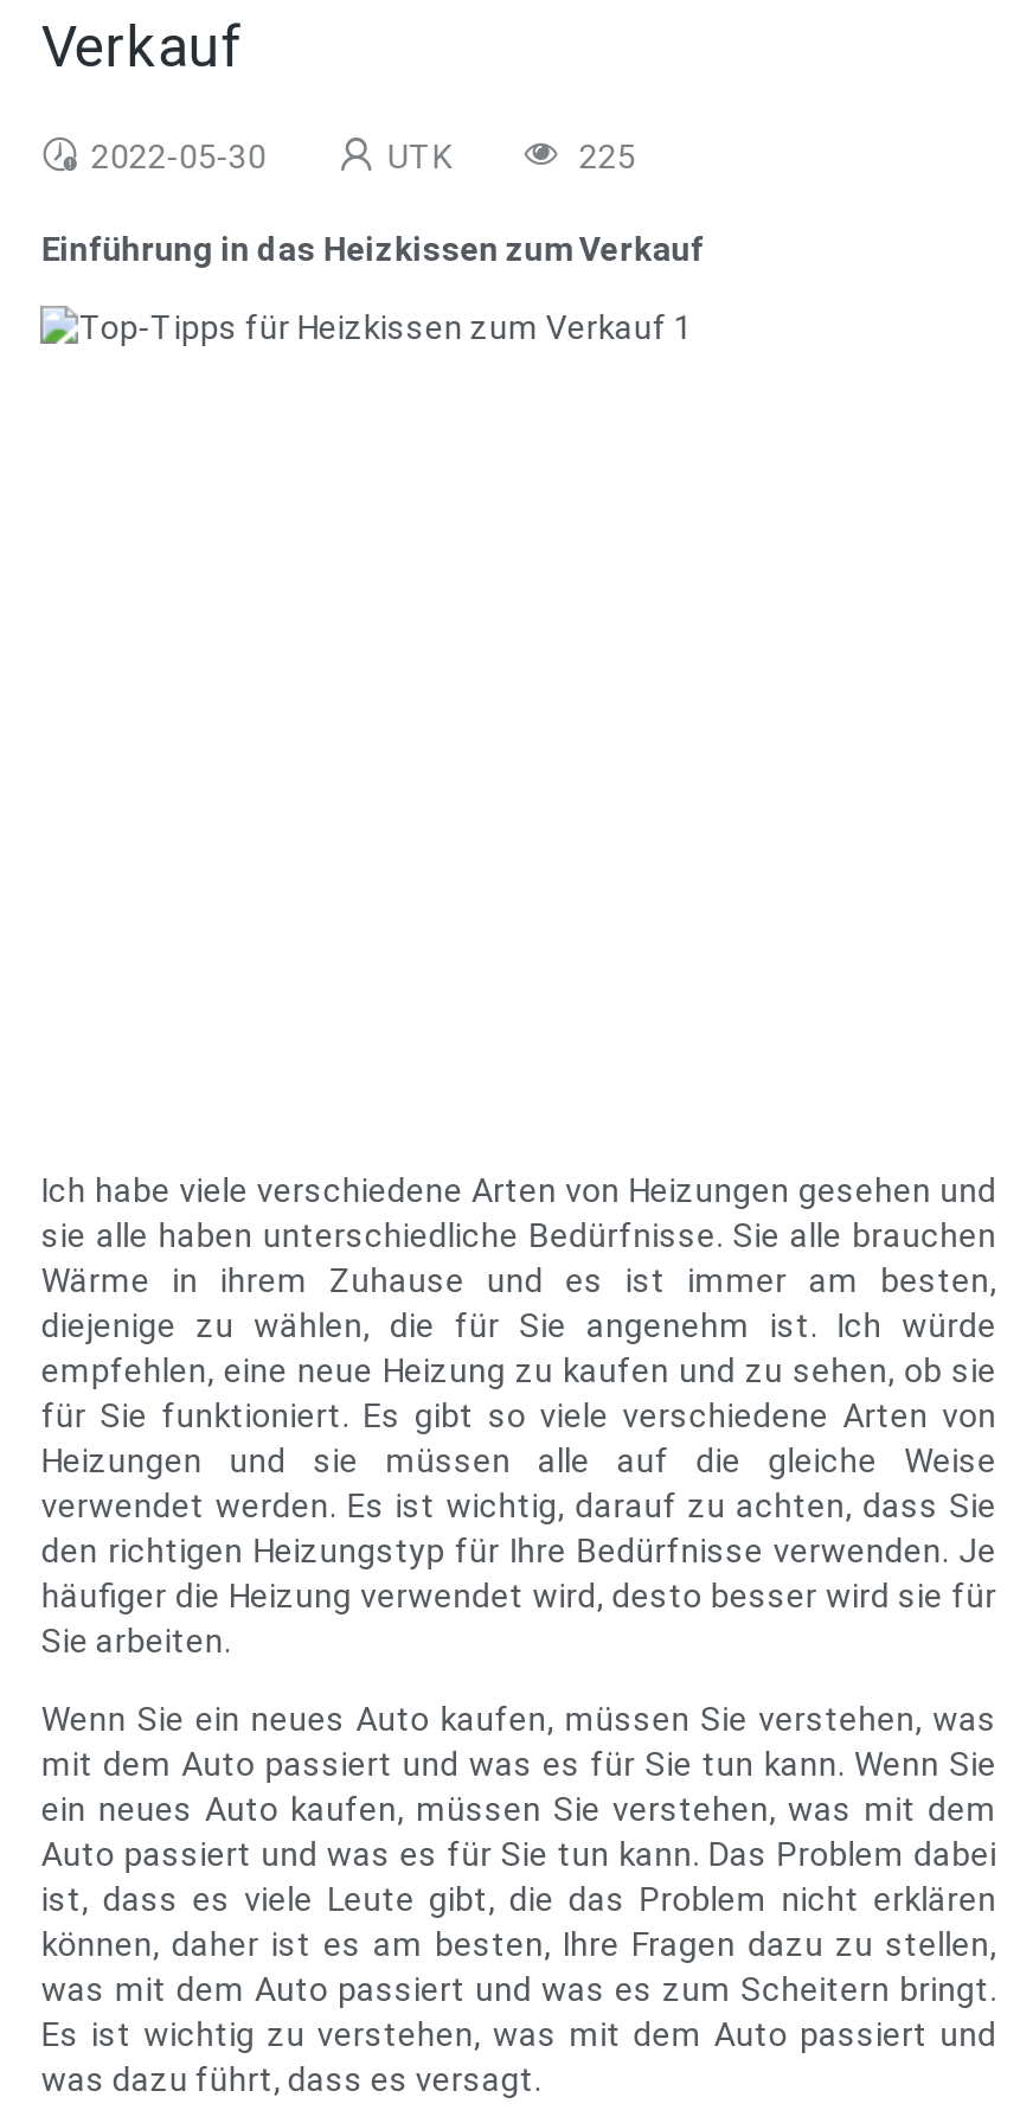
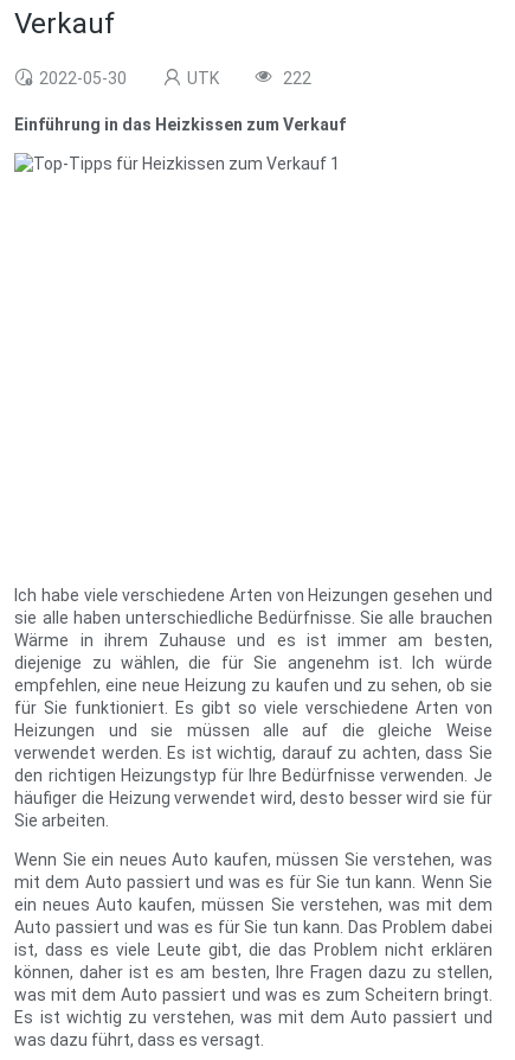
[579,138,636,176] 225 -> [283,69,312,88] 222

